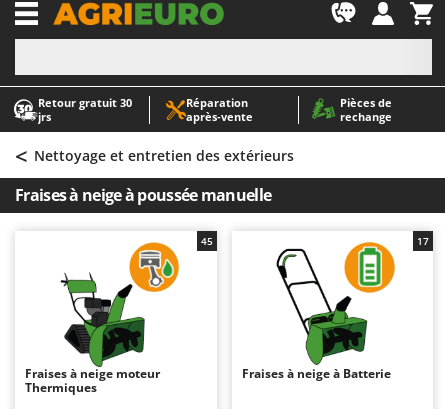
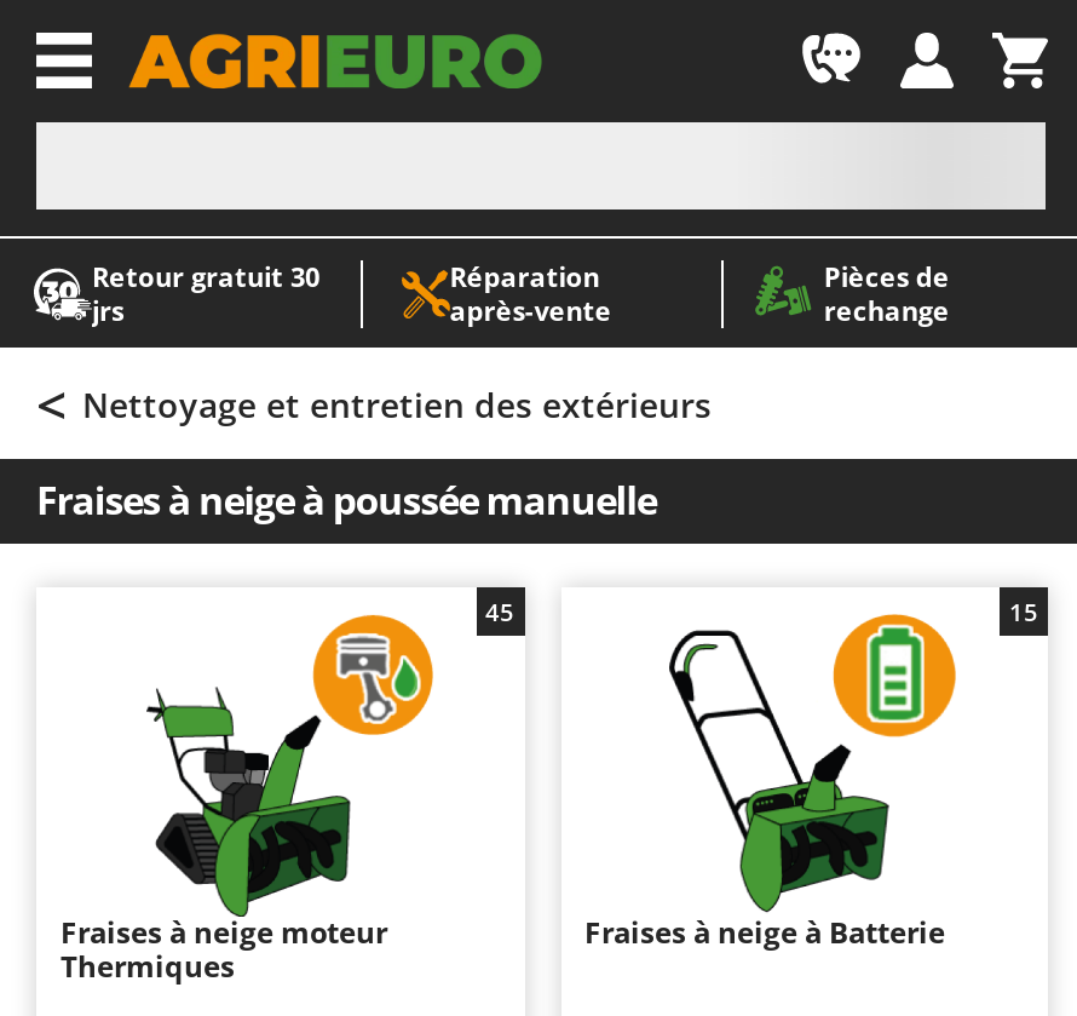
[417,234,429,248] 17 -> [1009,595,1038,628] 15

